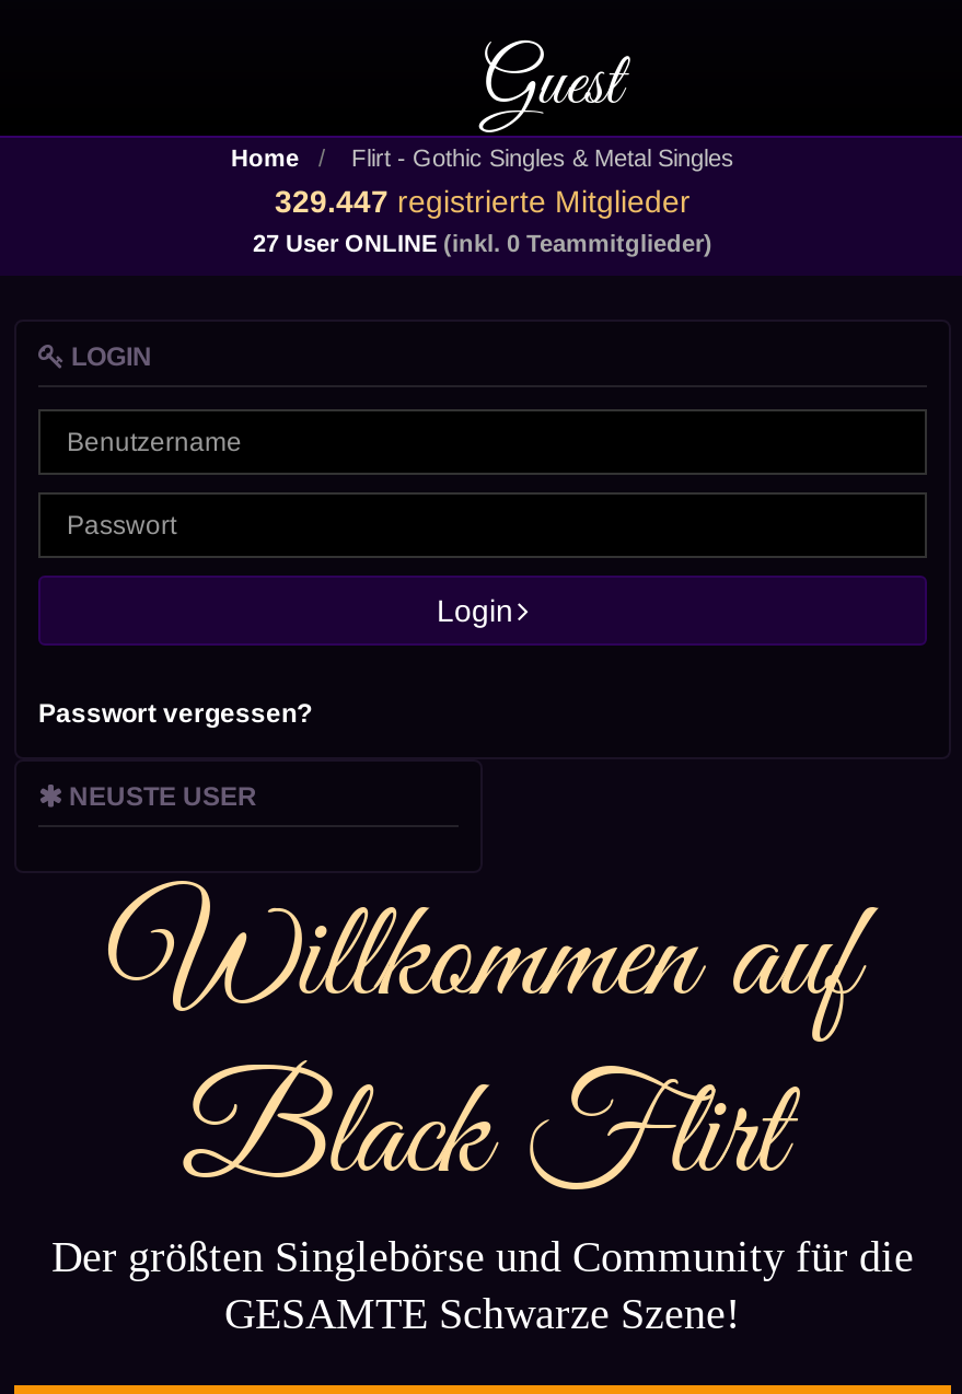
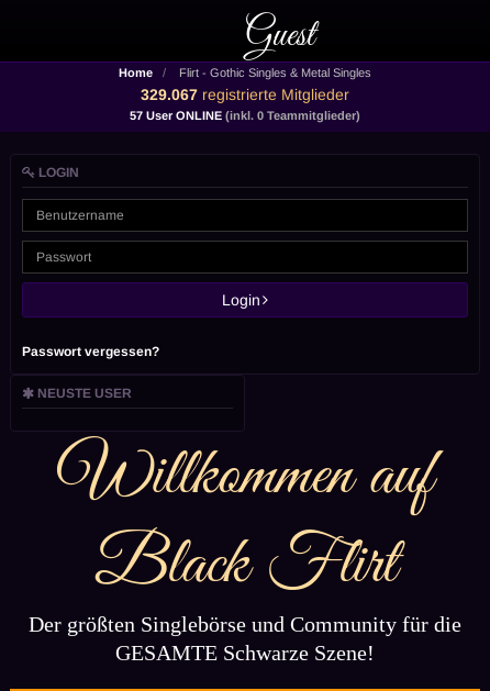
[275,184,691,219] 329.447 registrierte Mitglieder -> [141,86,349,103] 329.067 registrierte Mitglieder
[253,230,712,256] 27 User ONLINE (inkl. 0 Teammitglieder) -> [130,109,360,122] 57 User ONLINE (inkl. 0 Teammitglieder)

